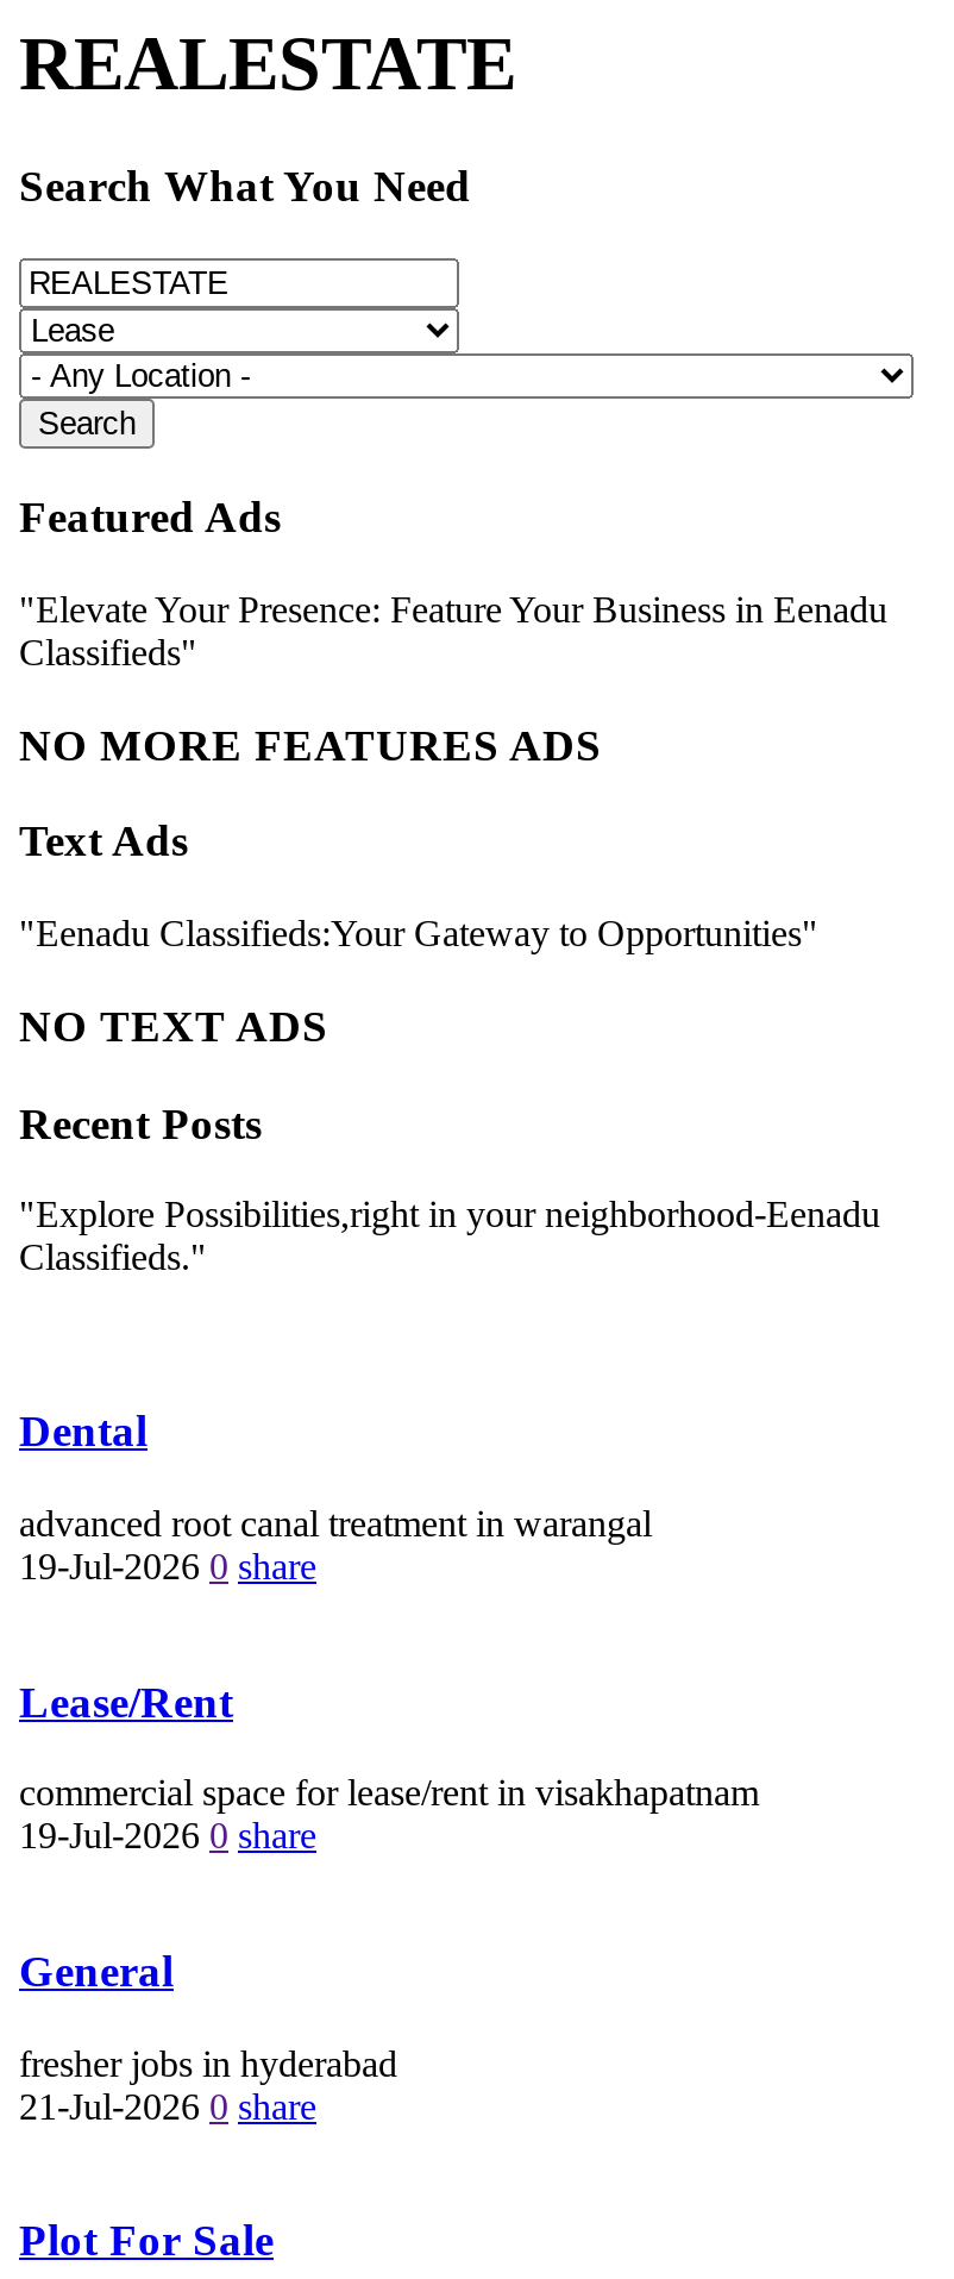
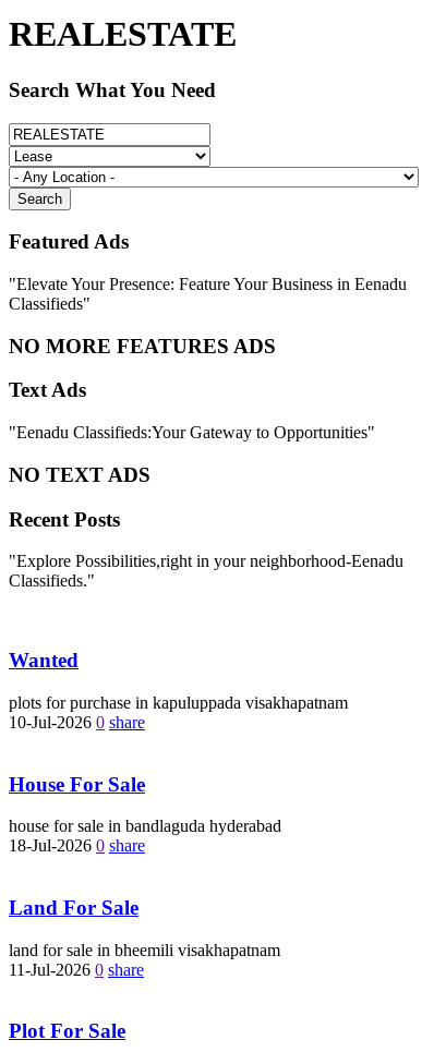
[19,1406,148,1456] Dental -> [9,649,79,672] Wanted
[19,1503,652,1586] advanced root canal treatment in warangal | 19-Jul-2026 0 share -> [9,693,348,731] plots for purchase in kapuluppada visakhapatnam | 10-Jul-2026 0 share
[19,1676,233,1726] Lease/Rent -> [9,772,145,795] House For Sale
[19,1773,759,1856] commercial space for lease/rent in visakhapatnam | 19-Jul-2026 0 share -> [9,817,281,855] house for sale in bandlaguda hyderabad | 18-Jul-2026 0 share
[19,1946,174,1996] General -> [9,896,138,919] Land For Sale
[19,2043,397,2126] fresher jobs in hyderabad | 21-Jul-2026 0 share -> [9,940,280,979] land for sale in bheemili visakhapatnam | 11-Jul-2026 0 share

